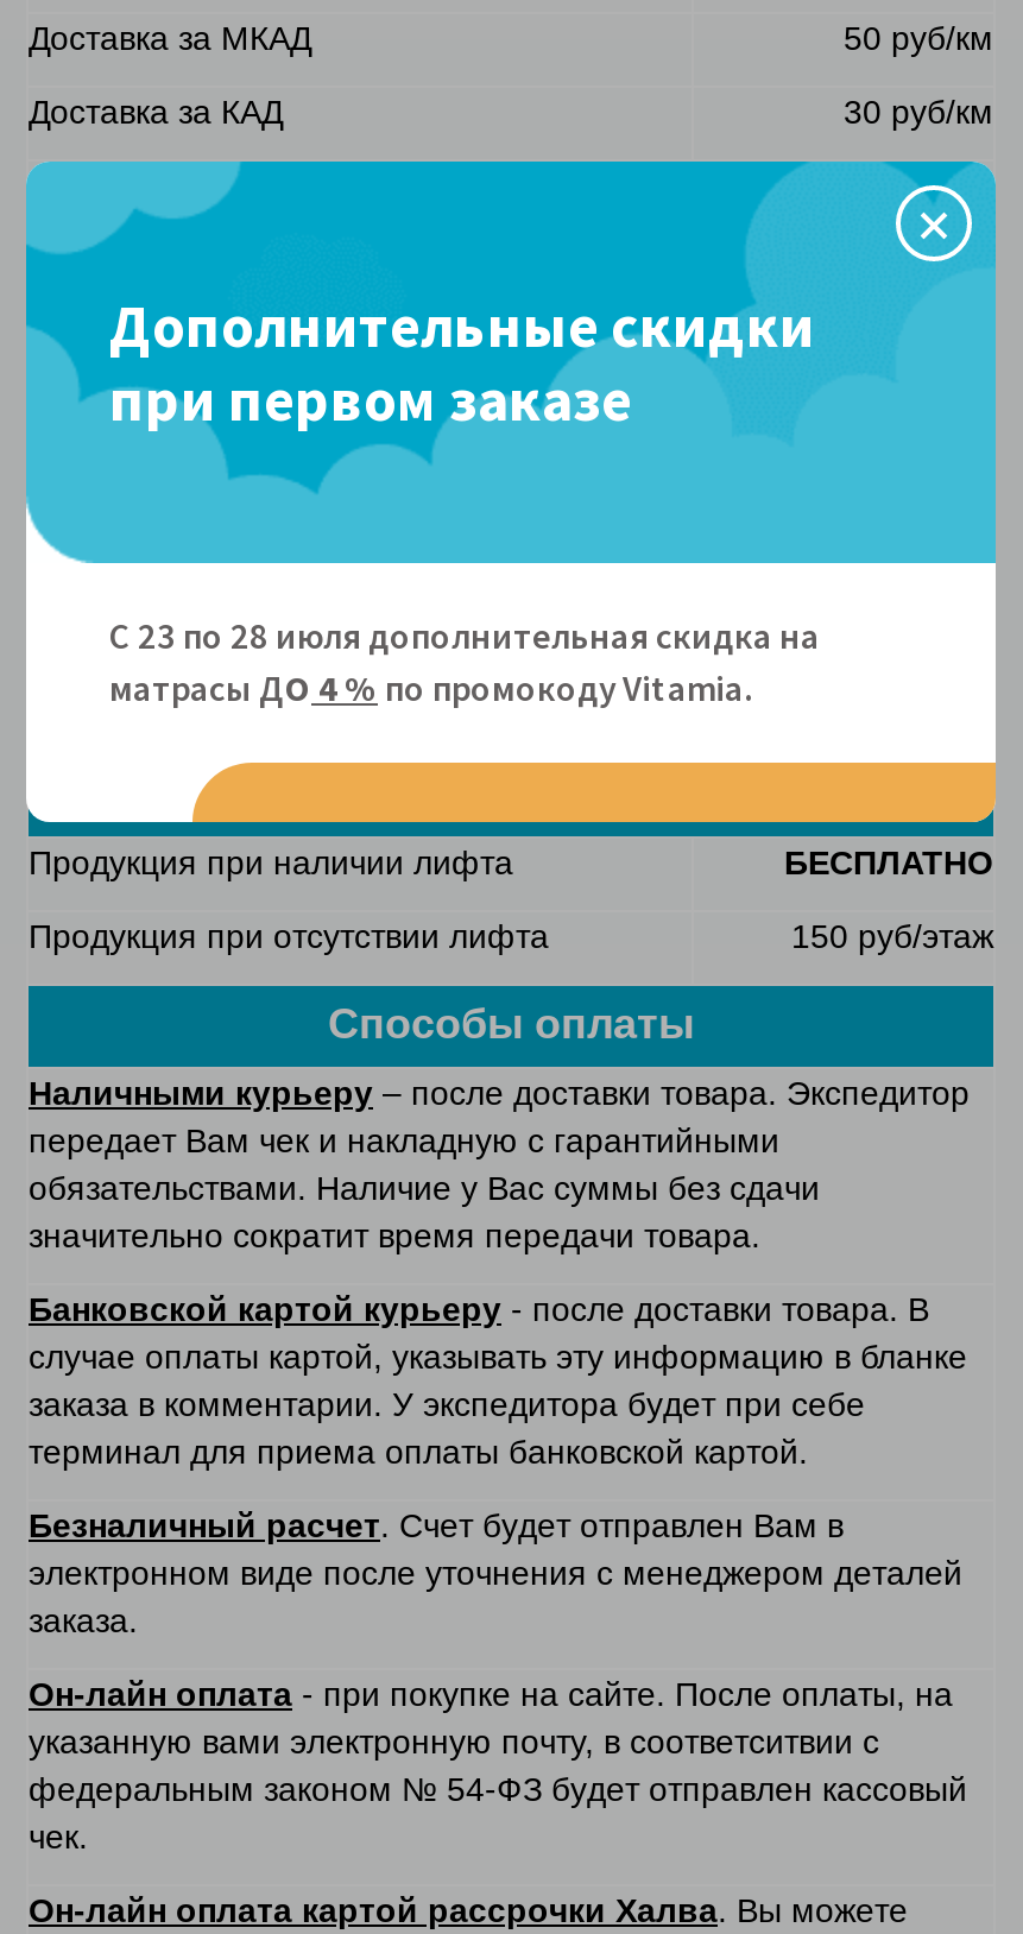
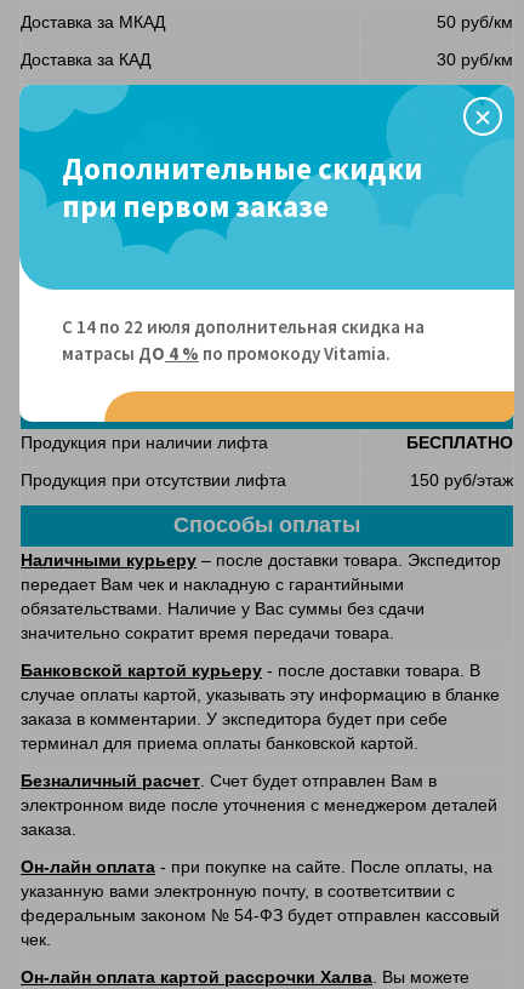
[109,613,820,658] С 23 по 28 июля дополнительная скидка на -> [62,315,425,338] С 14 по 22 июля дополнительная скидка на

